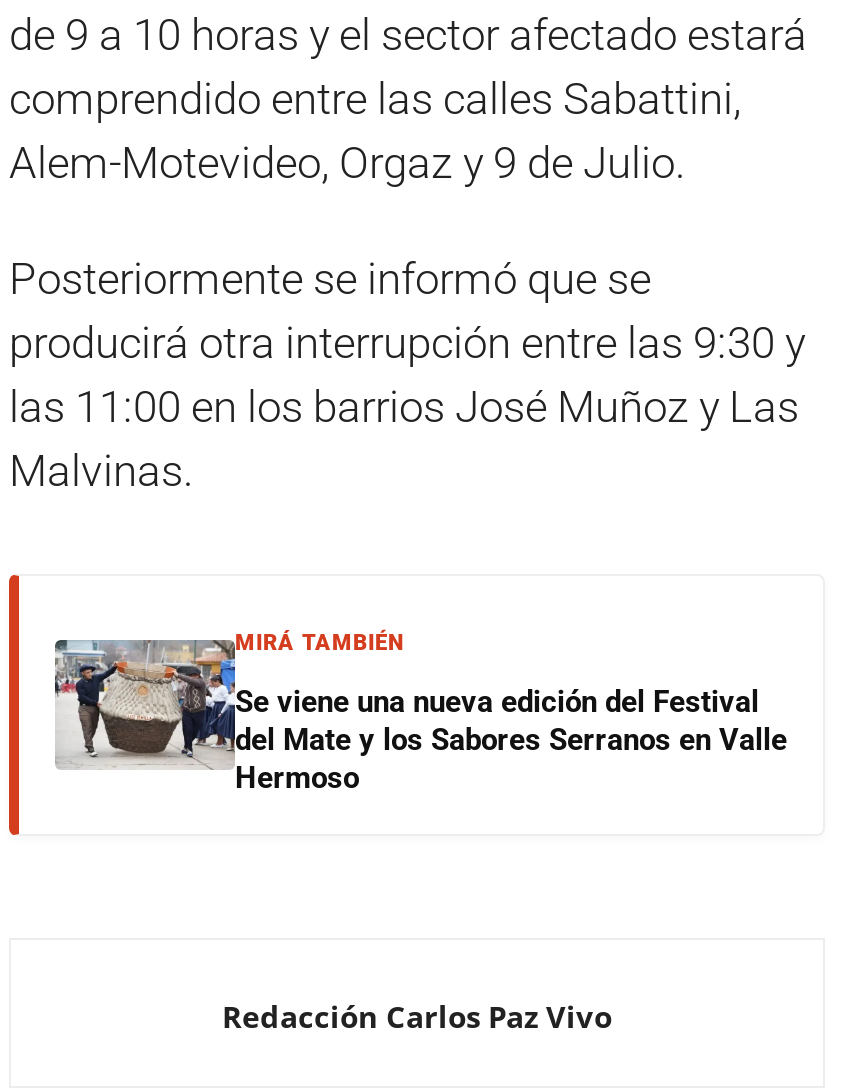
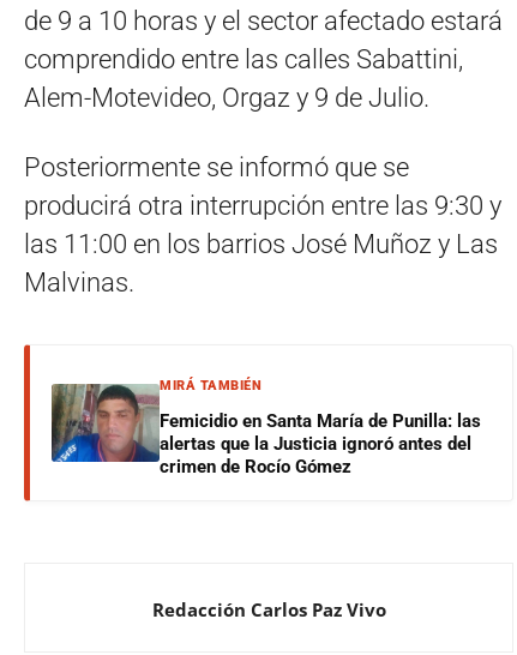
[53,638,787,796] [image] | Se viene una nueva edición del Festival | del Mate y los Sabores Serranos en Valle | Hermoso -> [50,383,481,477] [image] | Femicidio en Santa María de Punilla: las | alertas que la Justicia ignoró antes del | crimen de Rocío Gómez

